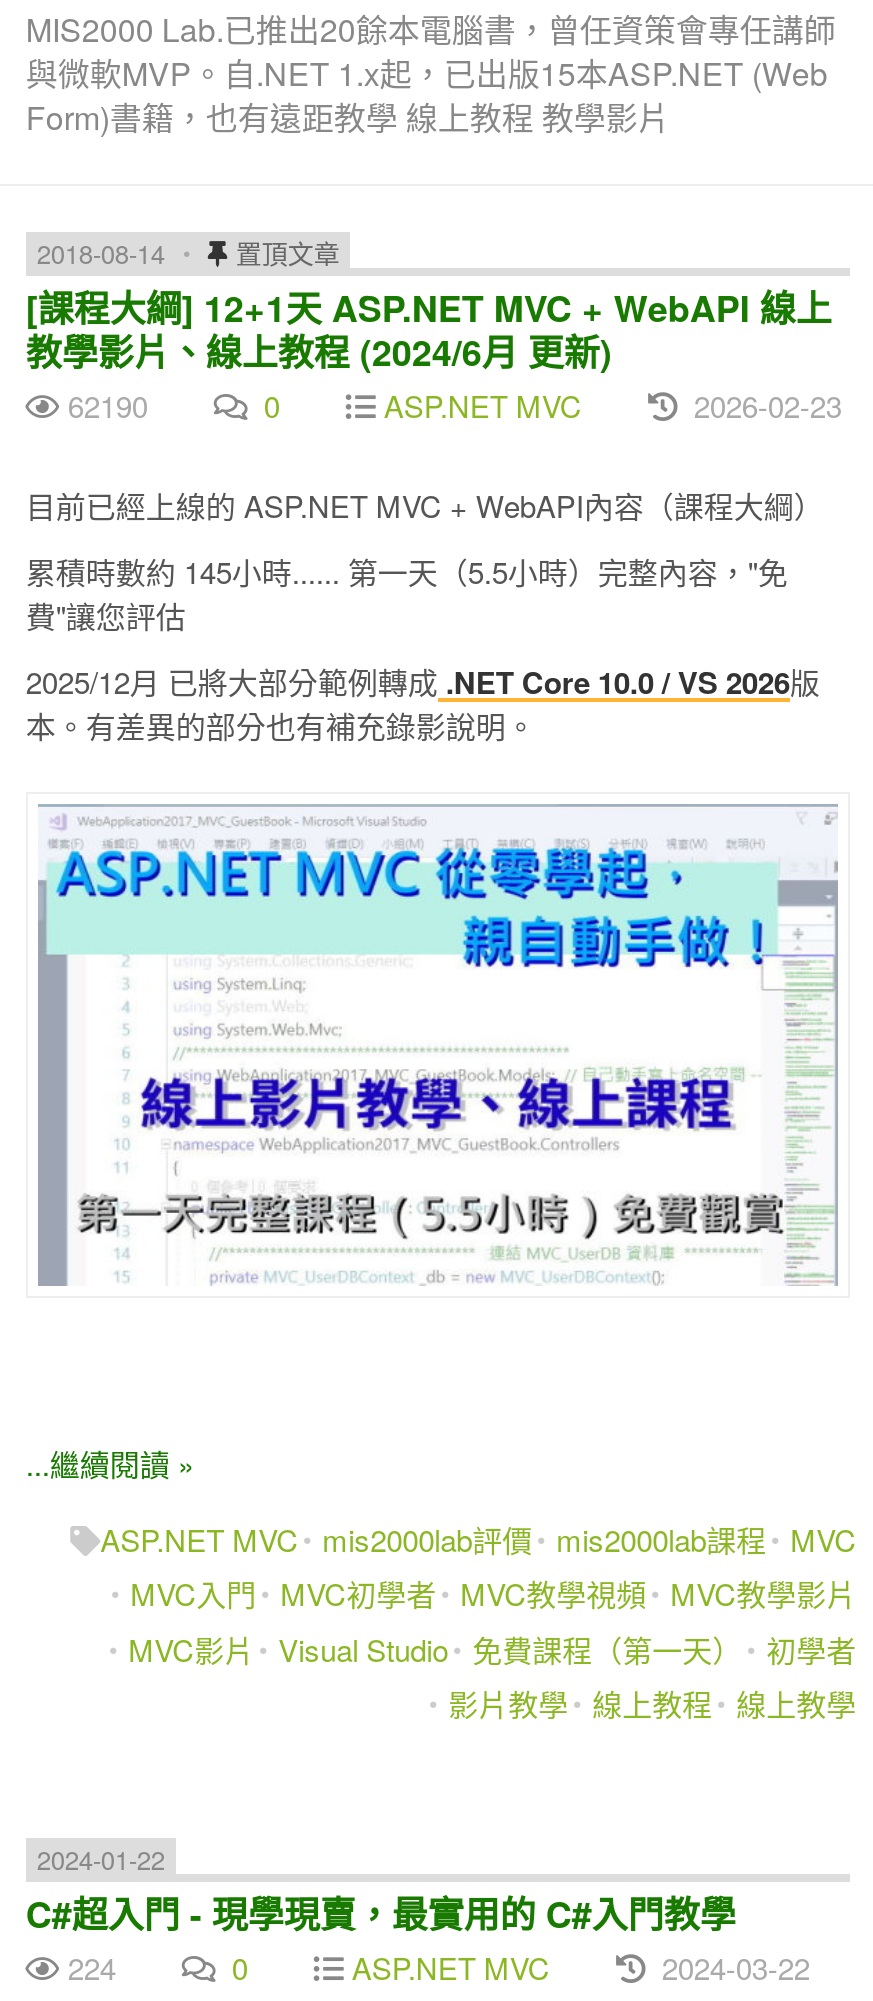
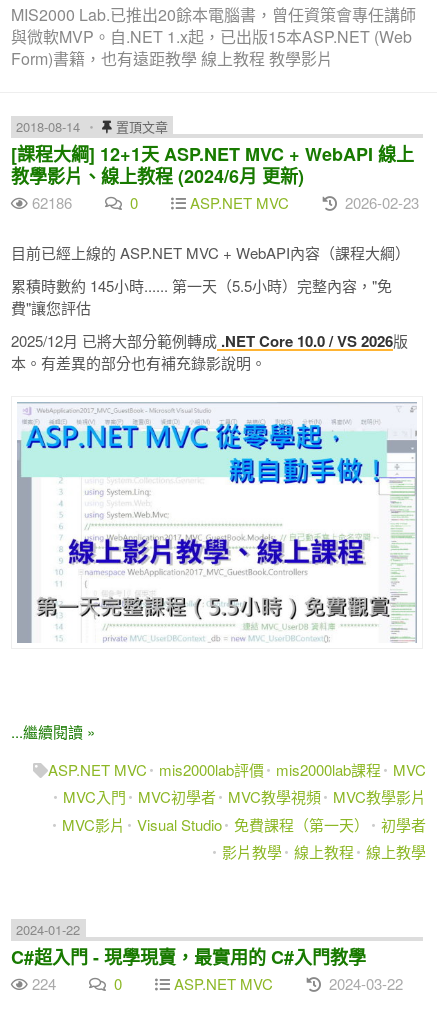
[68,384,148,426] 62190 -> [32,192,72,213] 62186

